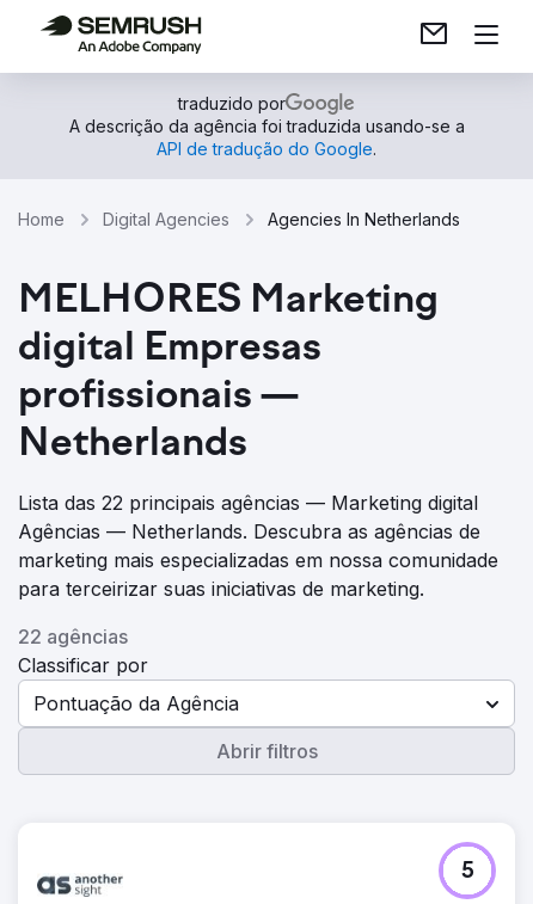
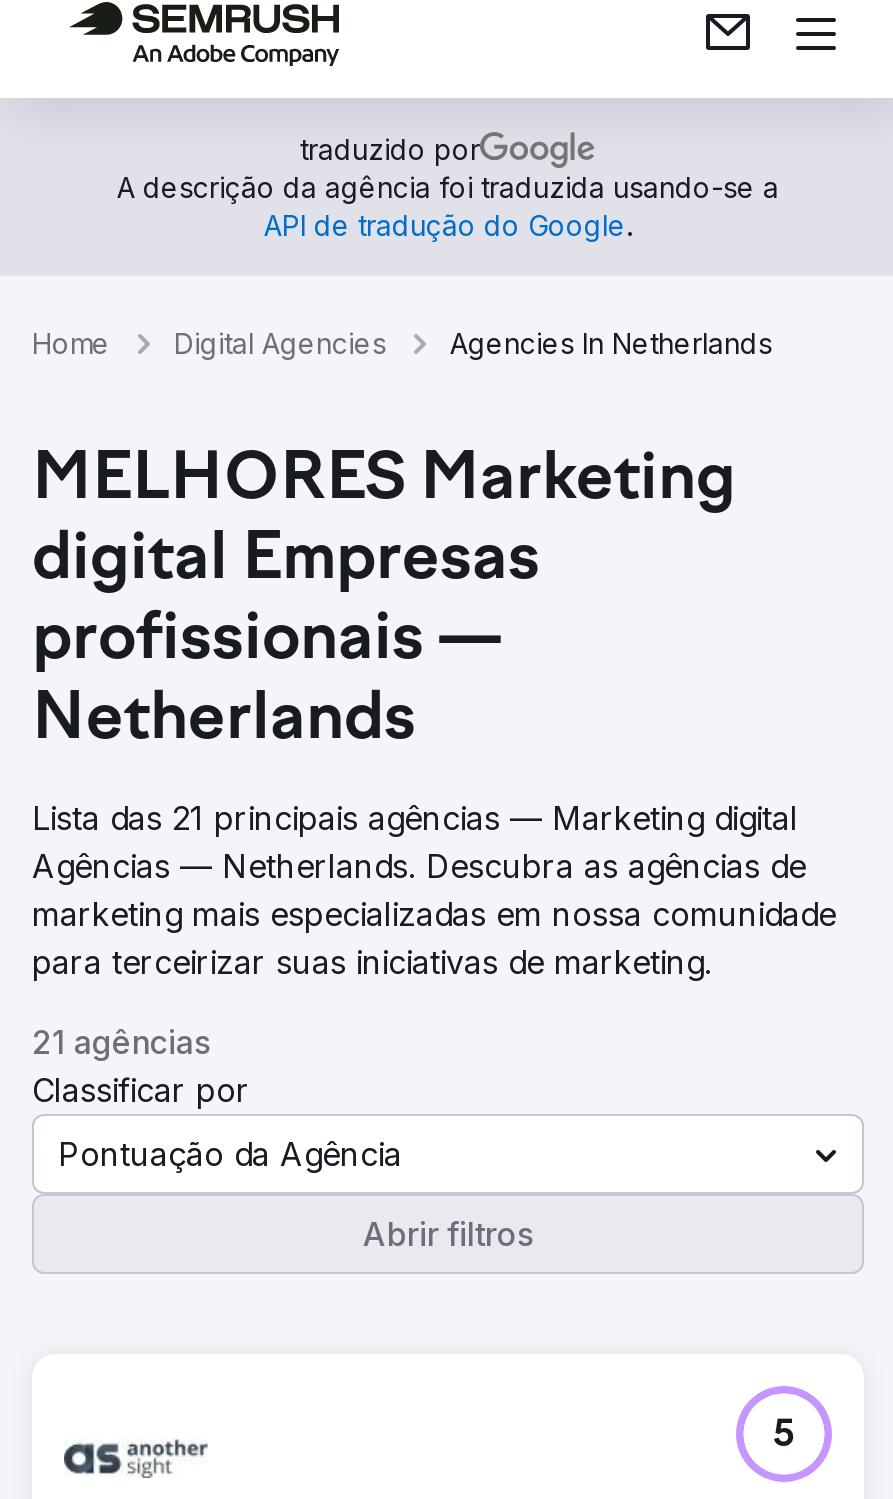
[18,491,478,515] Lista das 22 principais agências — Marketing digital -> [32,798,798,838] Lista das 21 principais agências — Marketing digital
[18,625,128,648] 22 agências -> [32,1022,210,1062] 21 agências

